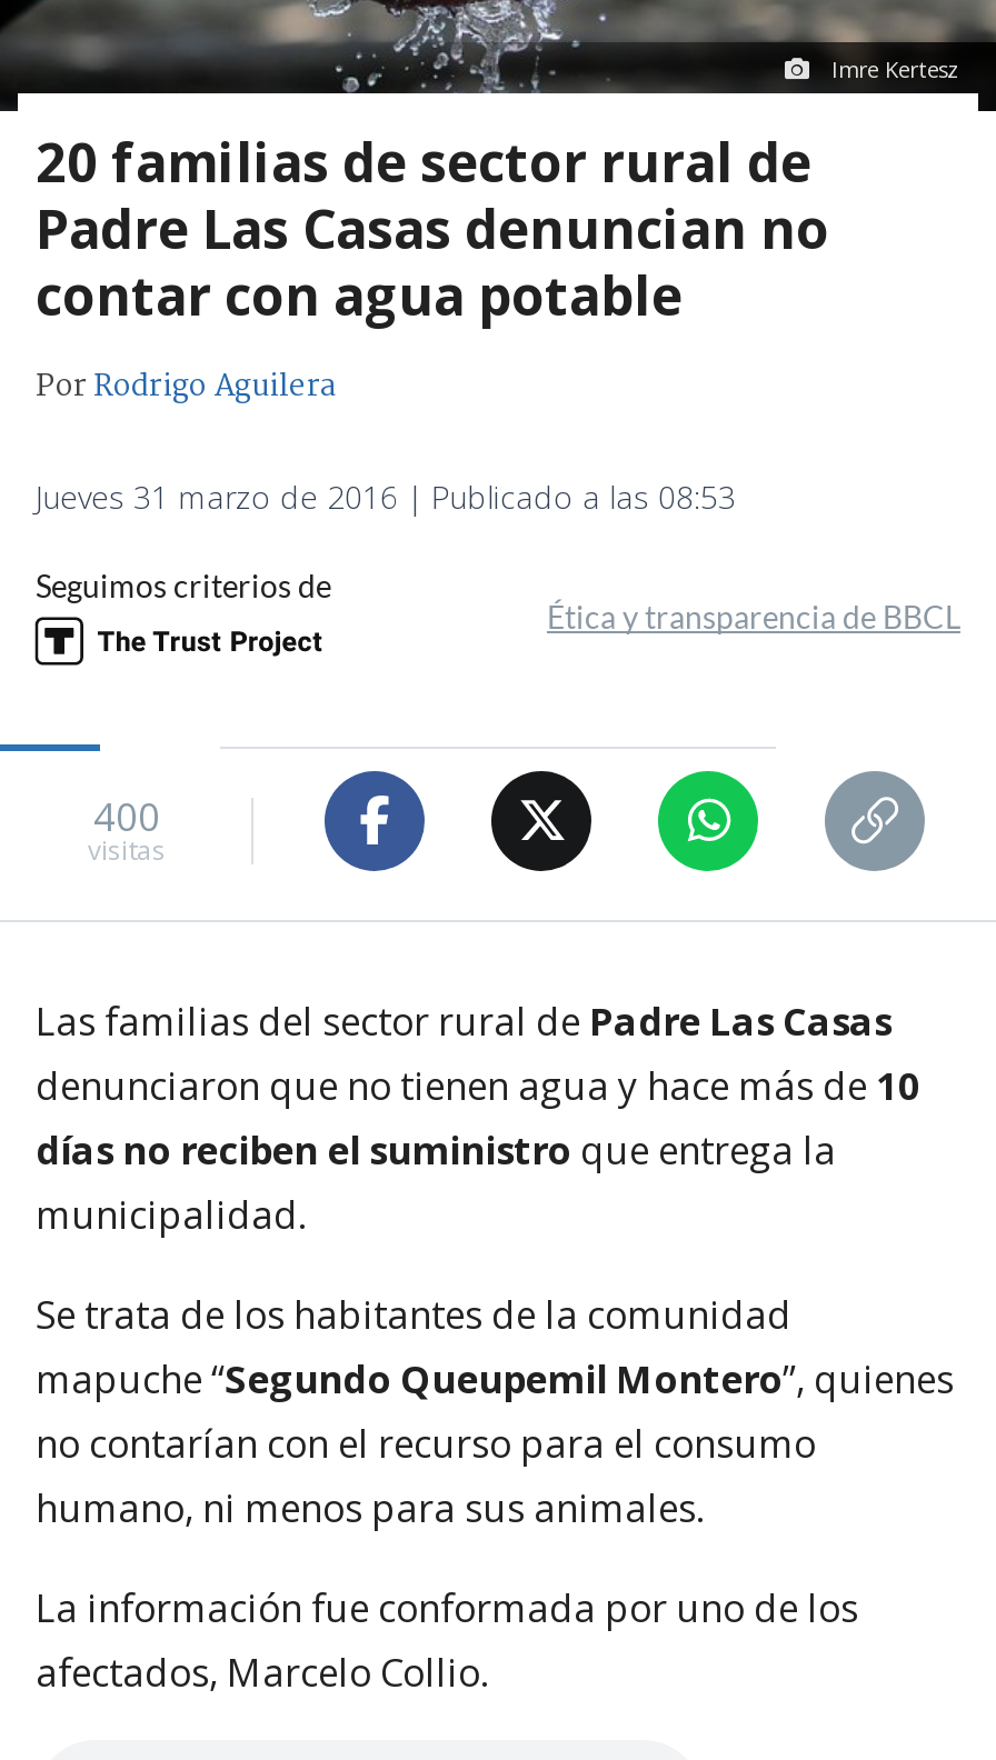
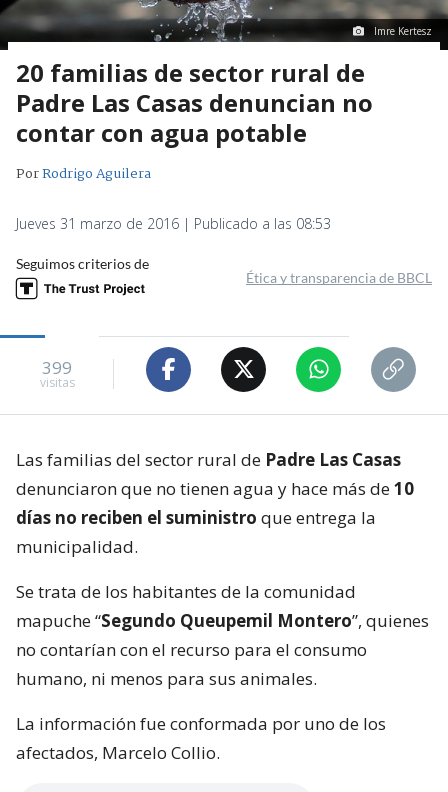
[93,792,160,843] 400 -> [42,356,72,379] 399

